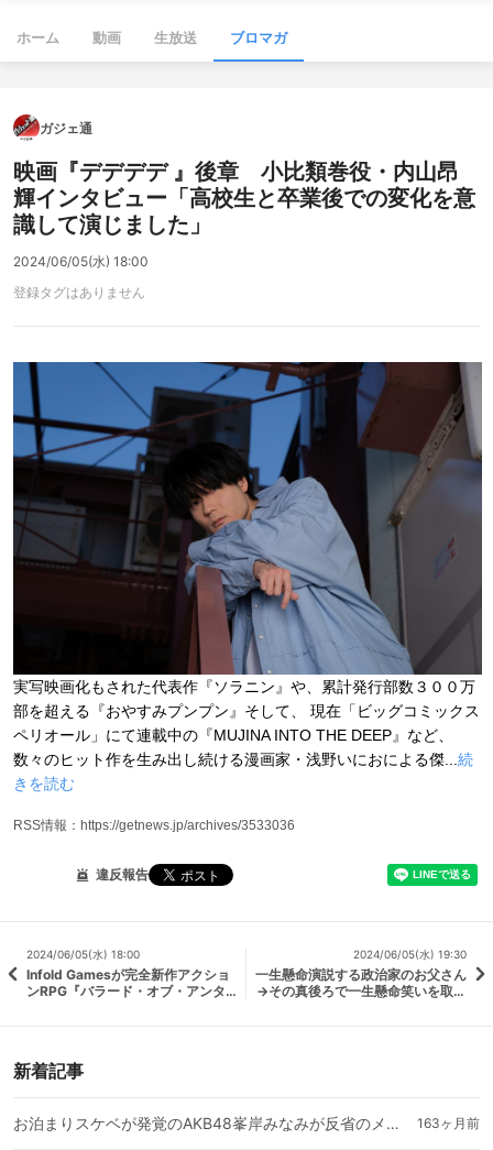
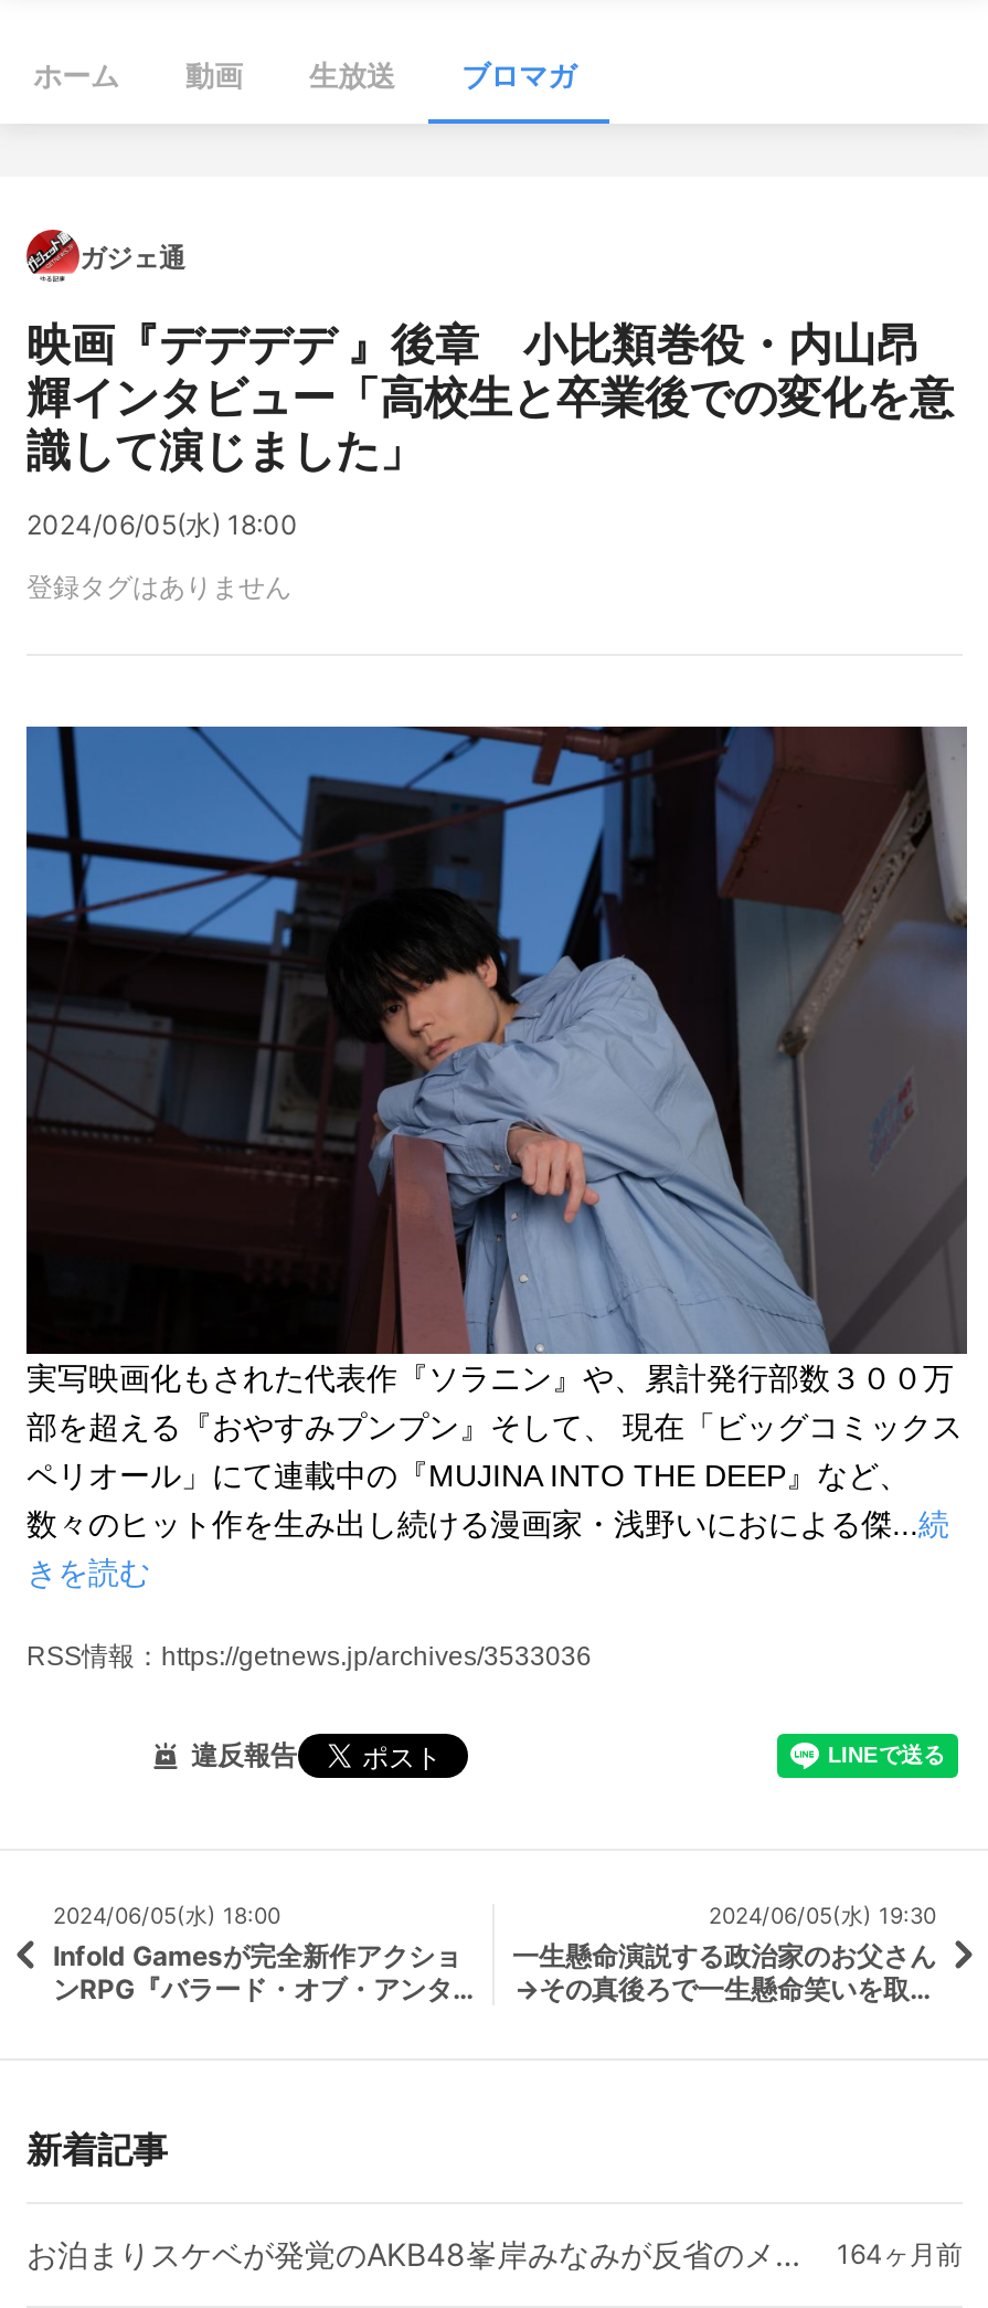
[417,1115,480,1131] 163ヶ月前 -> [837,2237,963,2270] 164ヶ月前

